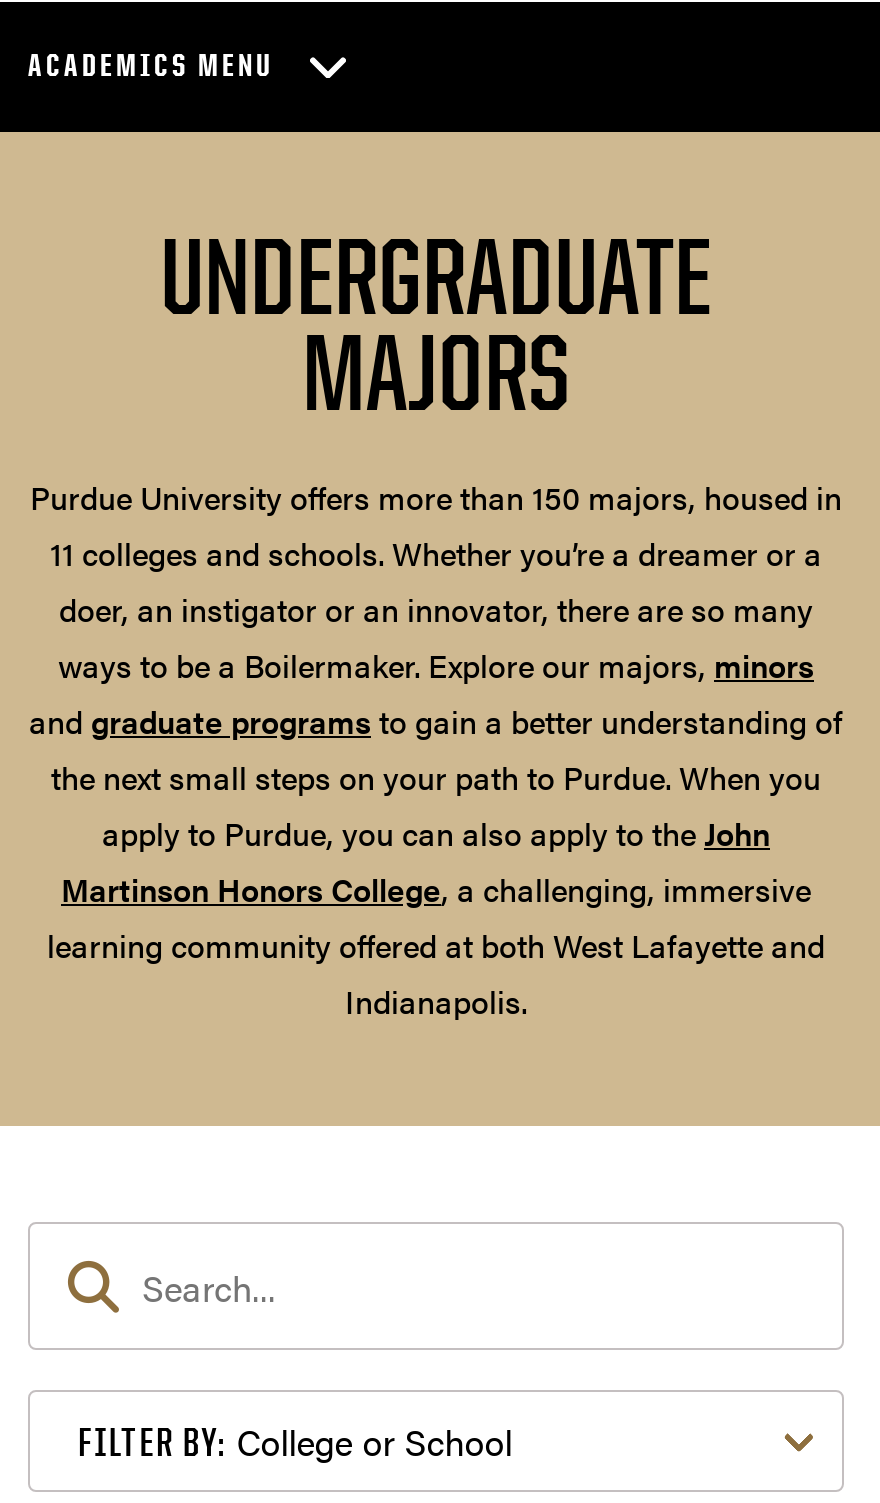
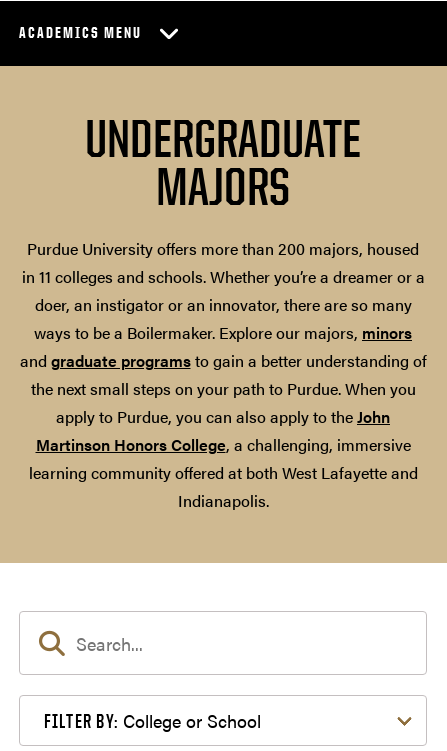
[30,474,842,576] Purdue University offers more than 150 majors, housed in | 11 colleges and schools. Whether you’re a dreamer or a -> [21,237,424,288] Purdue University offers more than 200 majors, housed | in 11 colleges and schools. Whether you’re a dreamer or a

